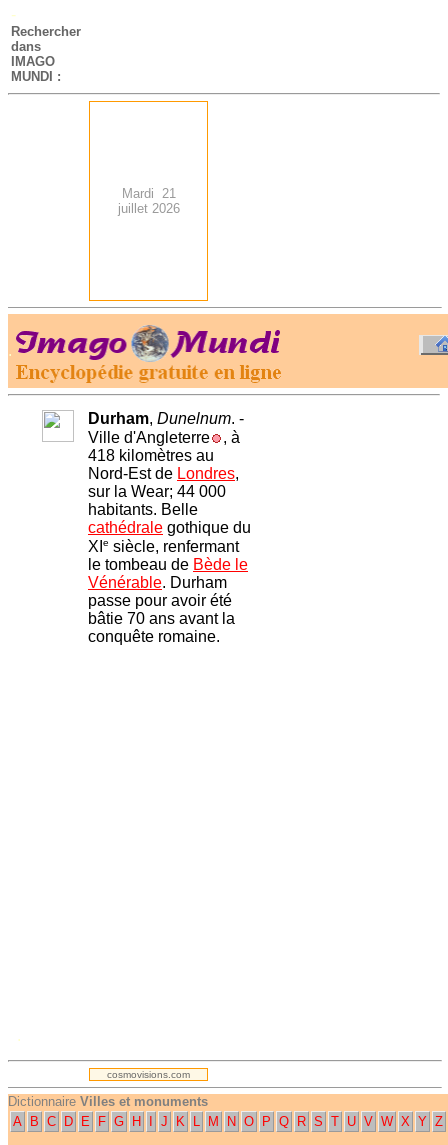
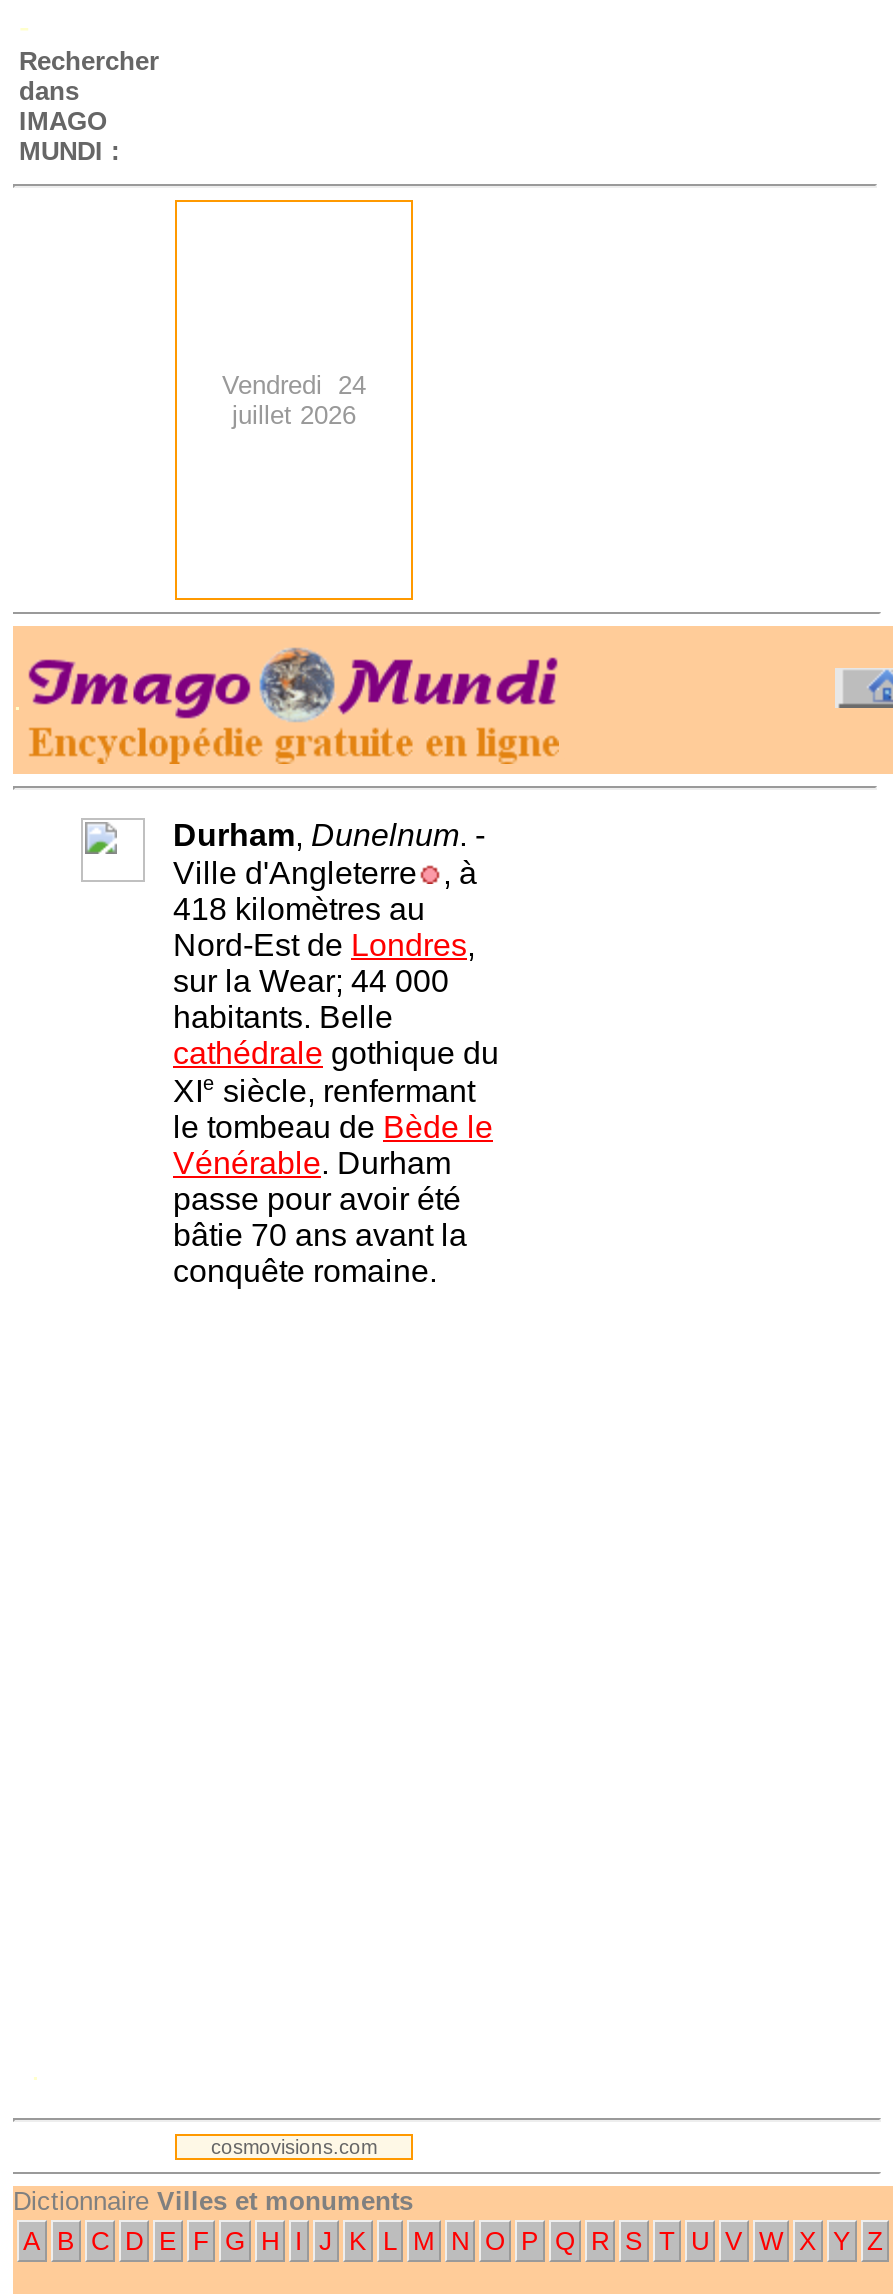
[121,186,175,201] Mardi 21 -> [222,370,366,400] Vendredi 24

